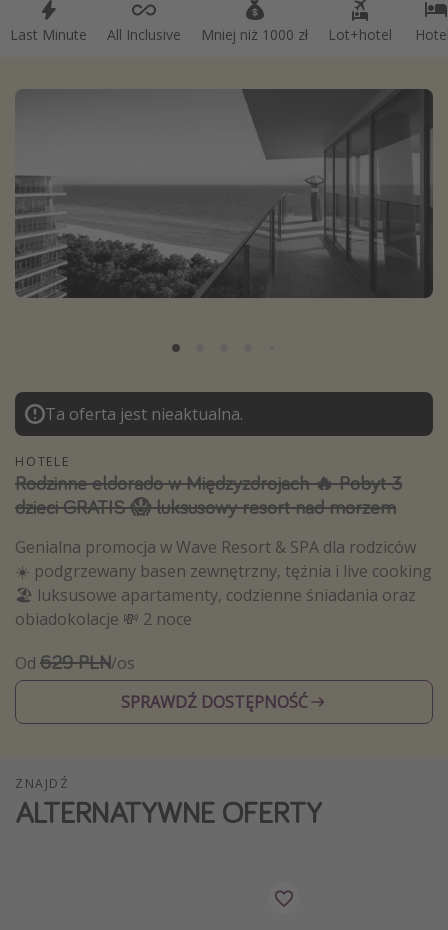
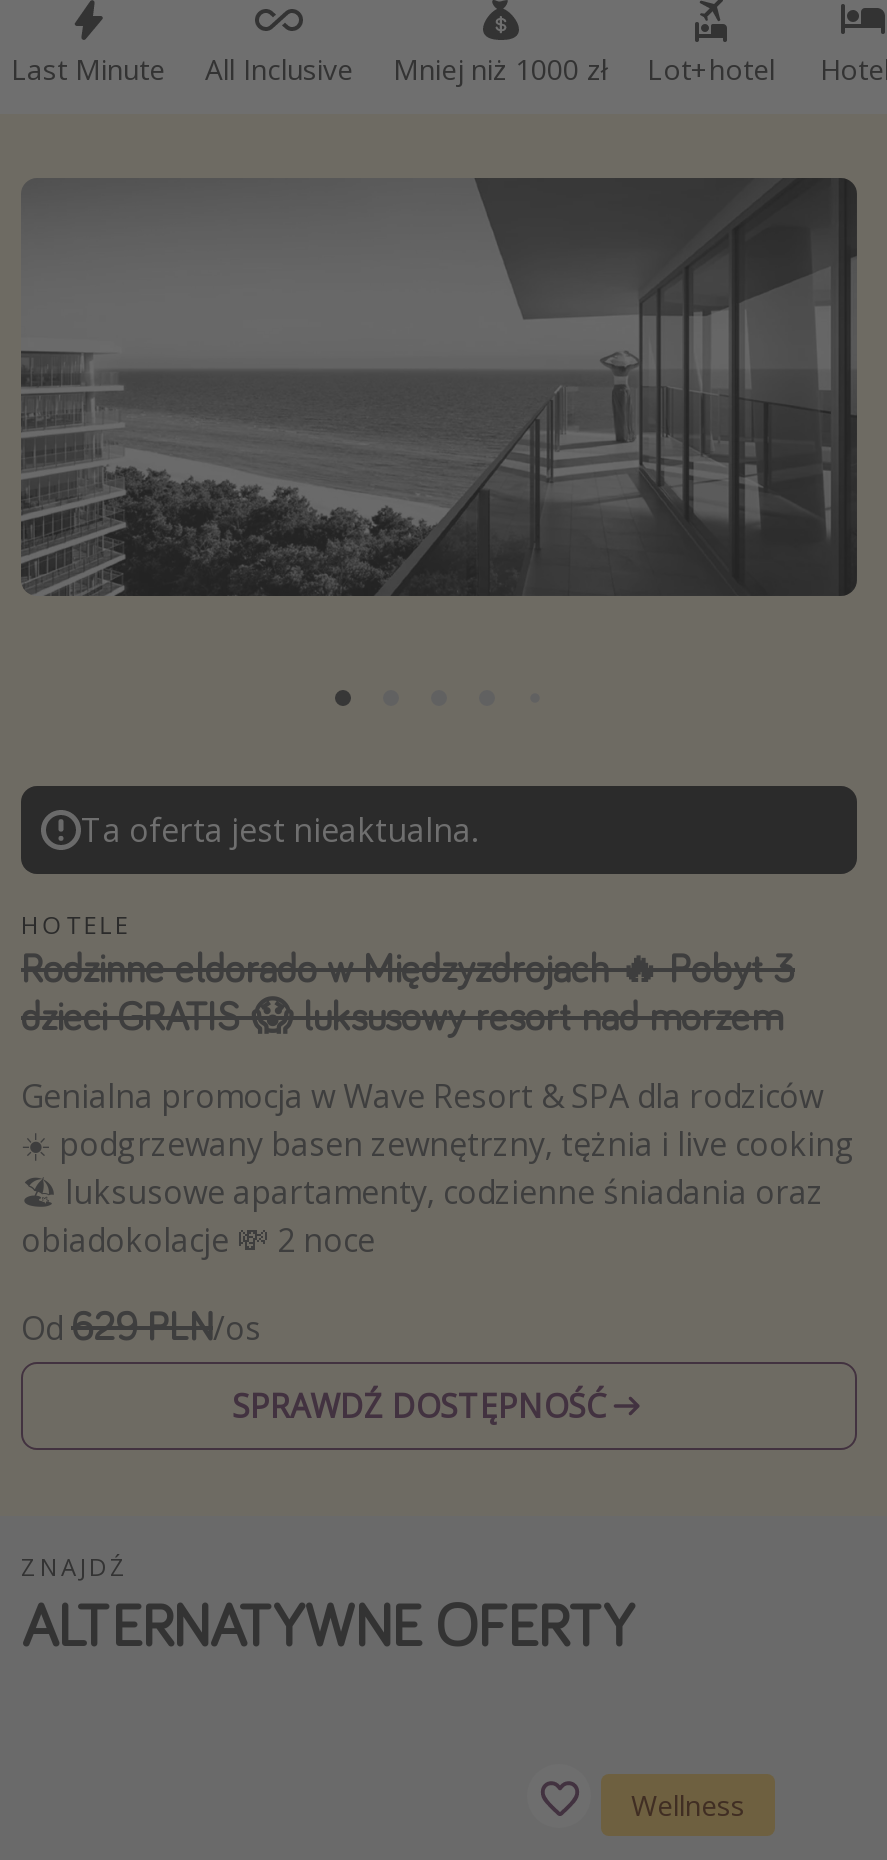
none -> [631,1786,745,1824] Wellness

